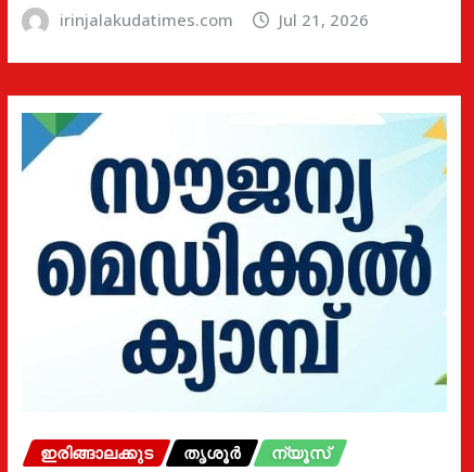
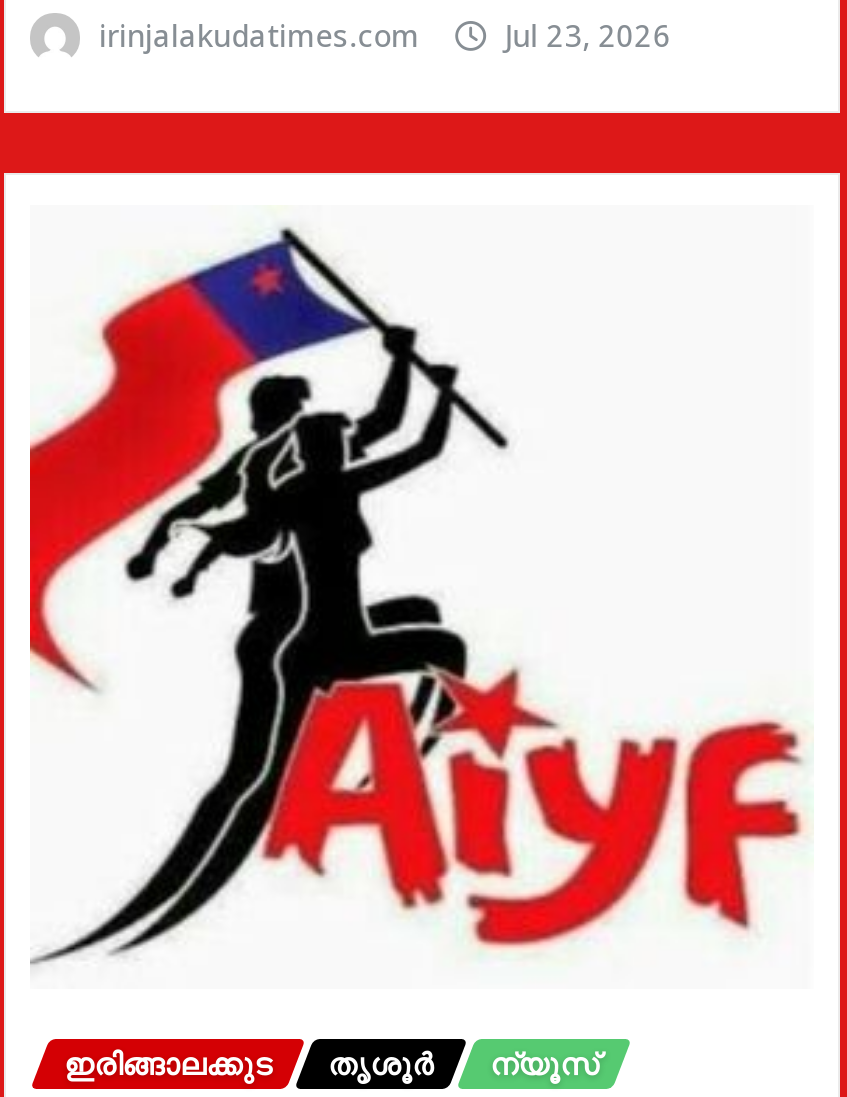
[279,9,369,31] Jul 21, 2026 -> [504,14,670,54] Jul 23, 2026
[21,112,448,411] [image] -> [28,225,812,967] [image]

